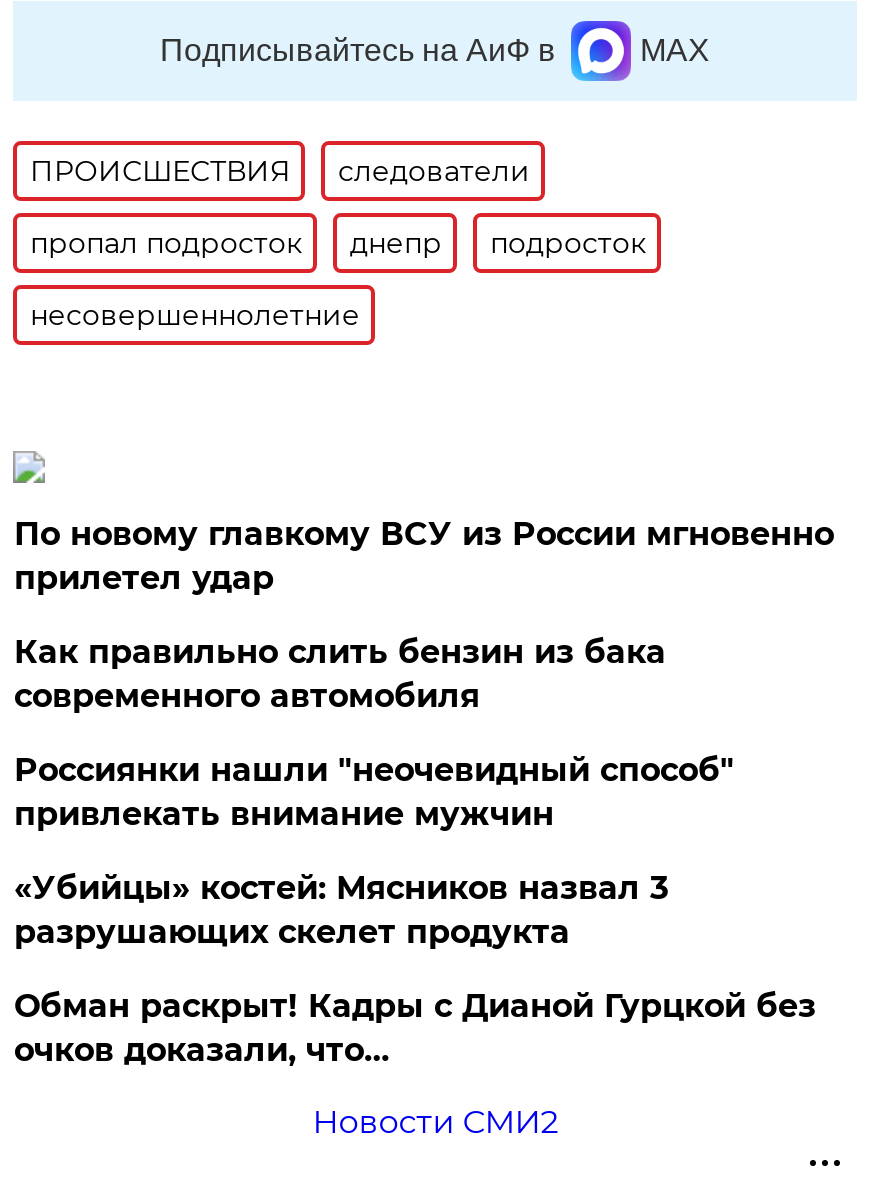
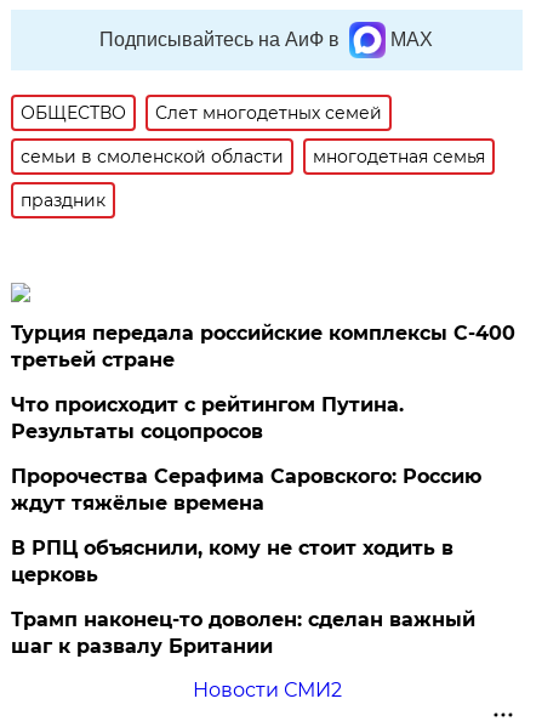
[30,153,530,189] ПРОИСШЕСТВИЯ | следователи -> [21,102,382,124] ОБЩЕСТВО | Слет многодетных семей
[30,225,646,261] пропал подросток | днепр | подросток -> [21,146,485,167] семьи в смоленской области | многодетная семья
[30,297,360,333] несовершеннолетние -> [21,189,106,211] праздник
[14,515,834,597] По новому главкому ВСУ из России мгновенно | прилетел удар -> [11,322,516,371] Турция передала российские комплексы С-400 | третьей стране
[14,633,666,715] Как правильно слить бензин из бака | современного автомобиля -> [11,393,404,443] Что происходит с рейтингом Путина. | Результаты соцопросов
[14,751,734,833] Россиянки нашли "неочевидный способ" | привлекать внимание мужчин -> [11,465,482,514] Пророчества Серафима Саровского: Россию | ждут тяжёлые времена
[14,869,668,951] «Убийцы» костей: Мясников назвал 3 | разрушающих скелет продукта -> [11,536,454,586] В РПЦ объяснили, кому не стоит ходить в | церковь
[14,987,816,1069] Обман раскрыт! Кадры с Дианой Гурцкой без | очков доказали, что… -> [11,608,476,658] Трамп наконец-то доволен: сделан важный | шаг к развалу Британии

